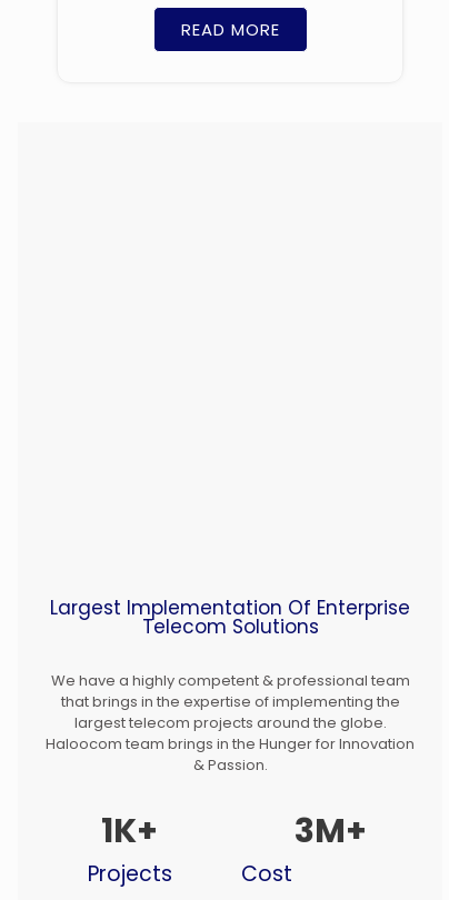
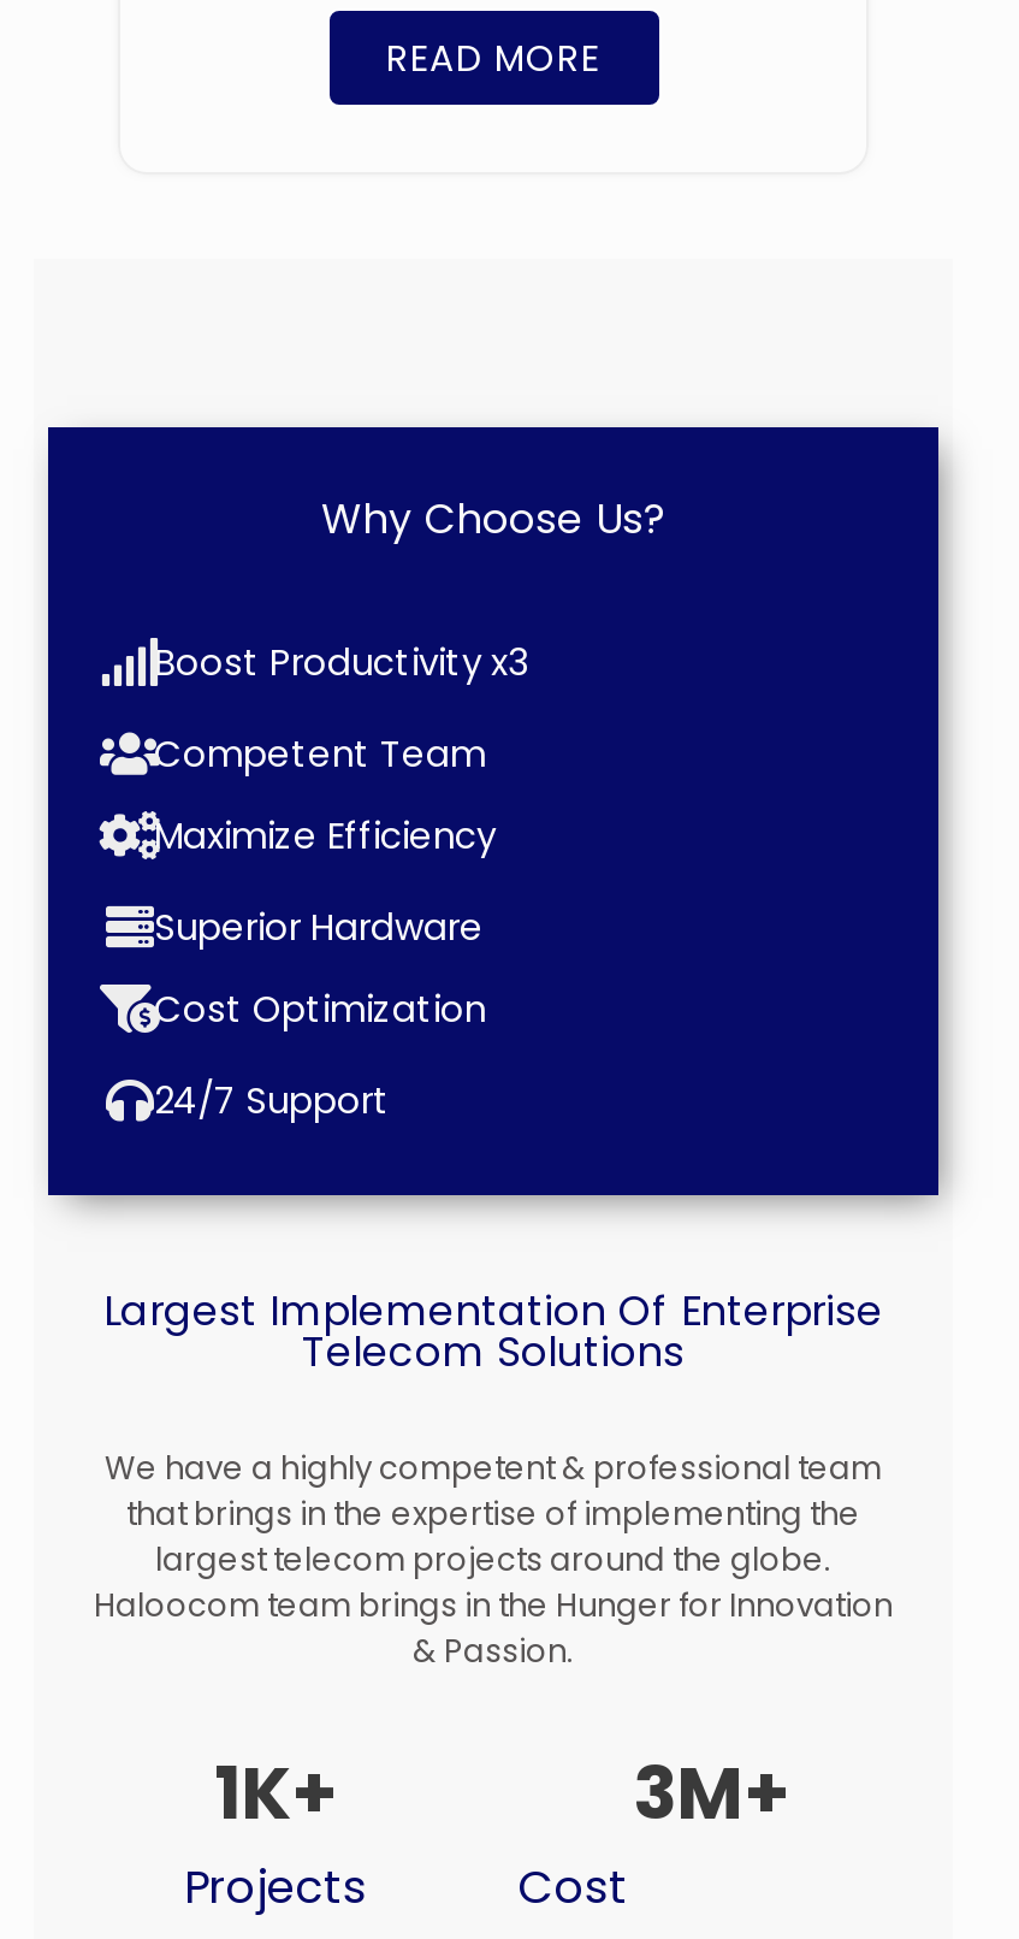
none -> [46,425,953,1212] [image] | Why Choose Us? | Boost Productivity x3 | Competent Team | Maximize Efficiency | Superior Hardware | Cost Optimization | 24/7 Support

